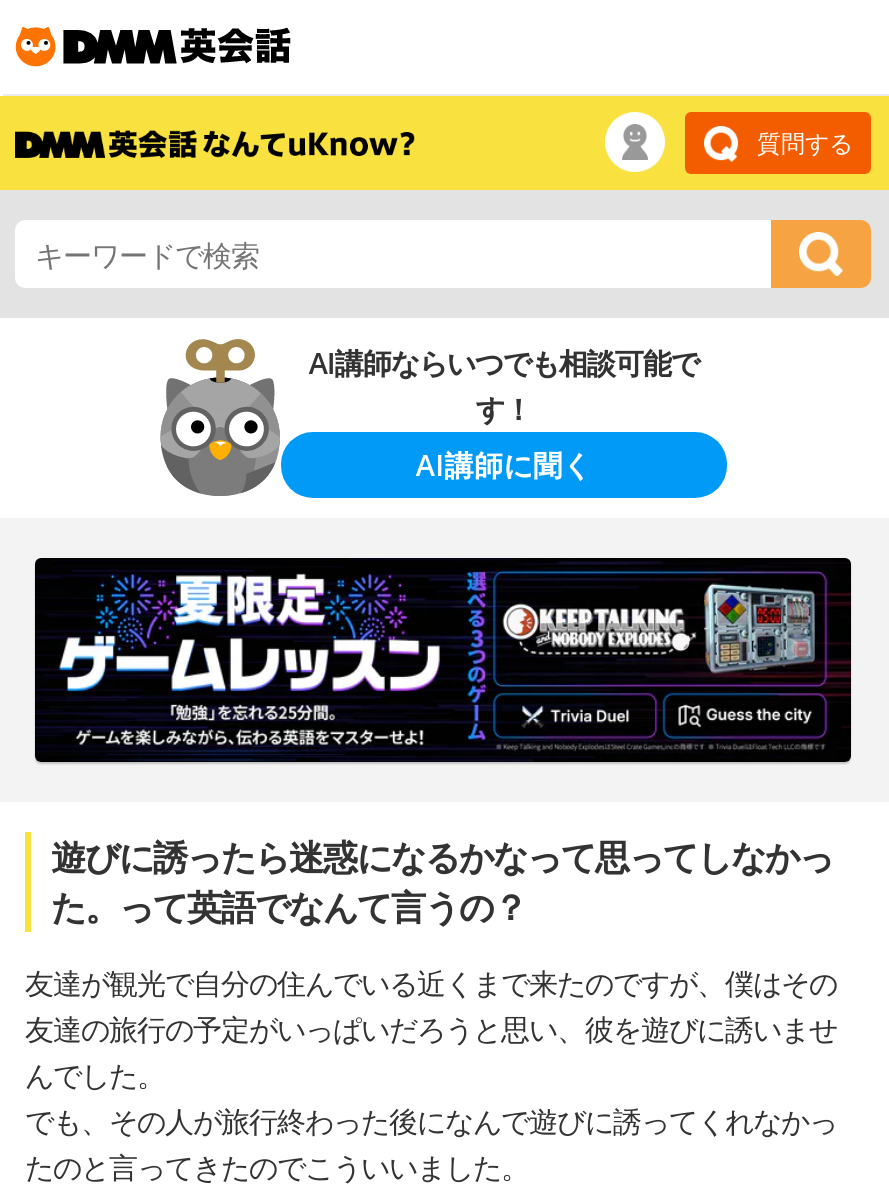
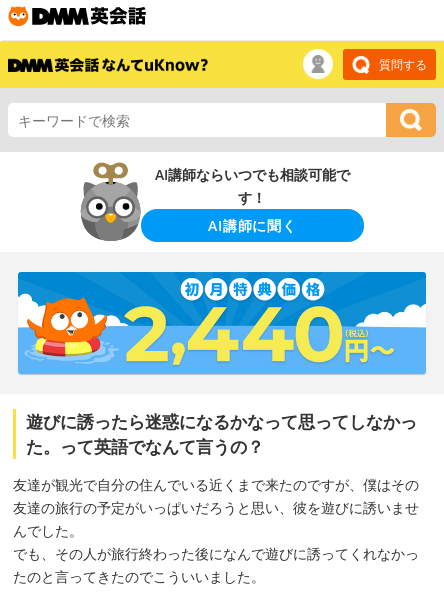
[33,556,853,764] [image] -> [17,271,427,375] [image]

